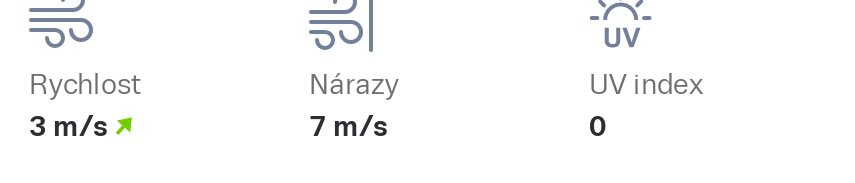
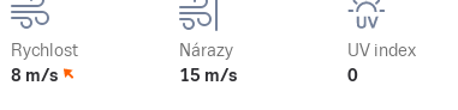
[29,110,107,142] 3 m/s -> [11,66,58,85] 8 m/s
[309,110,387,142] 7 m/s -> [179,66,237,85] 15 m/s

